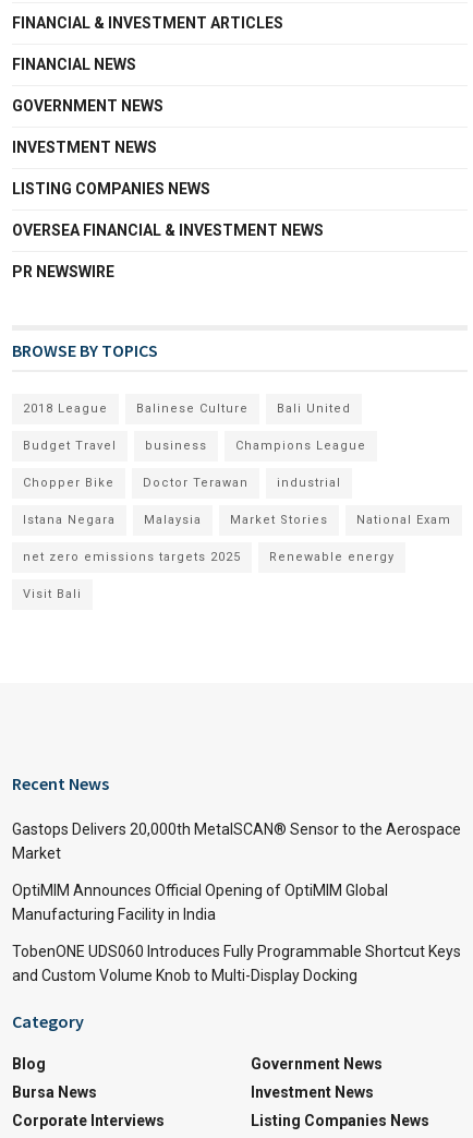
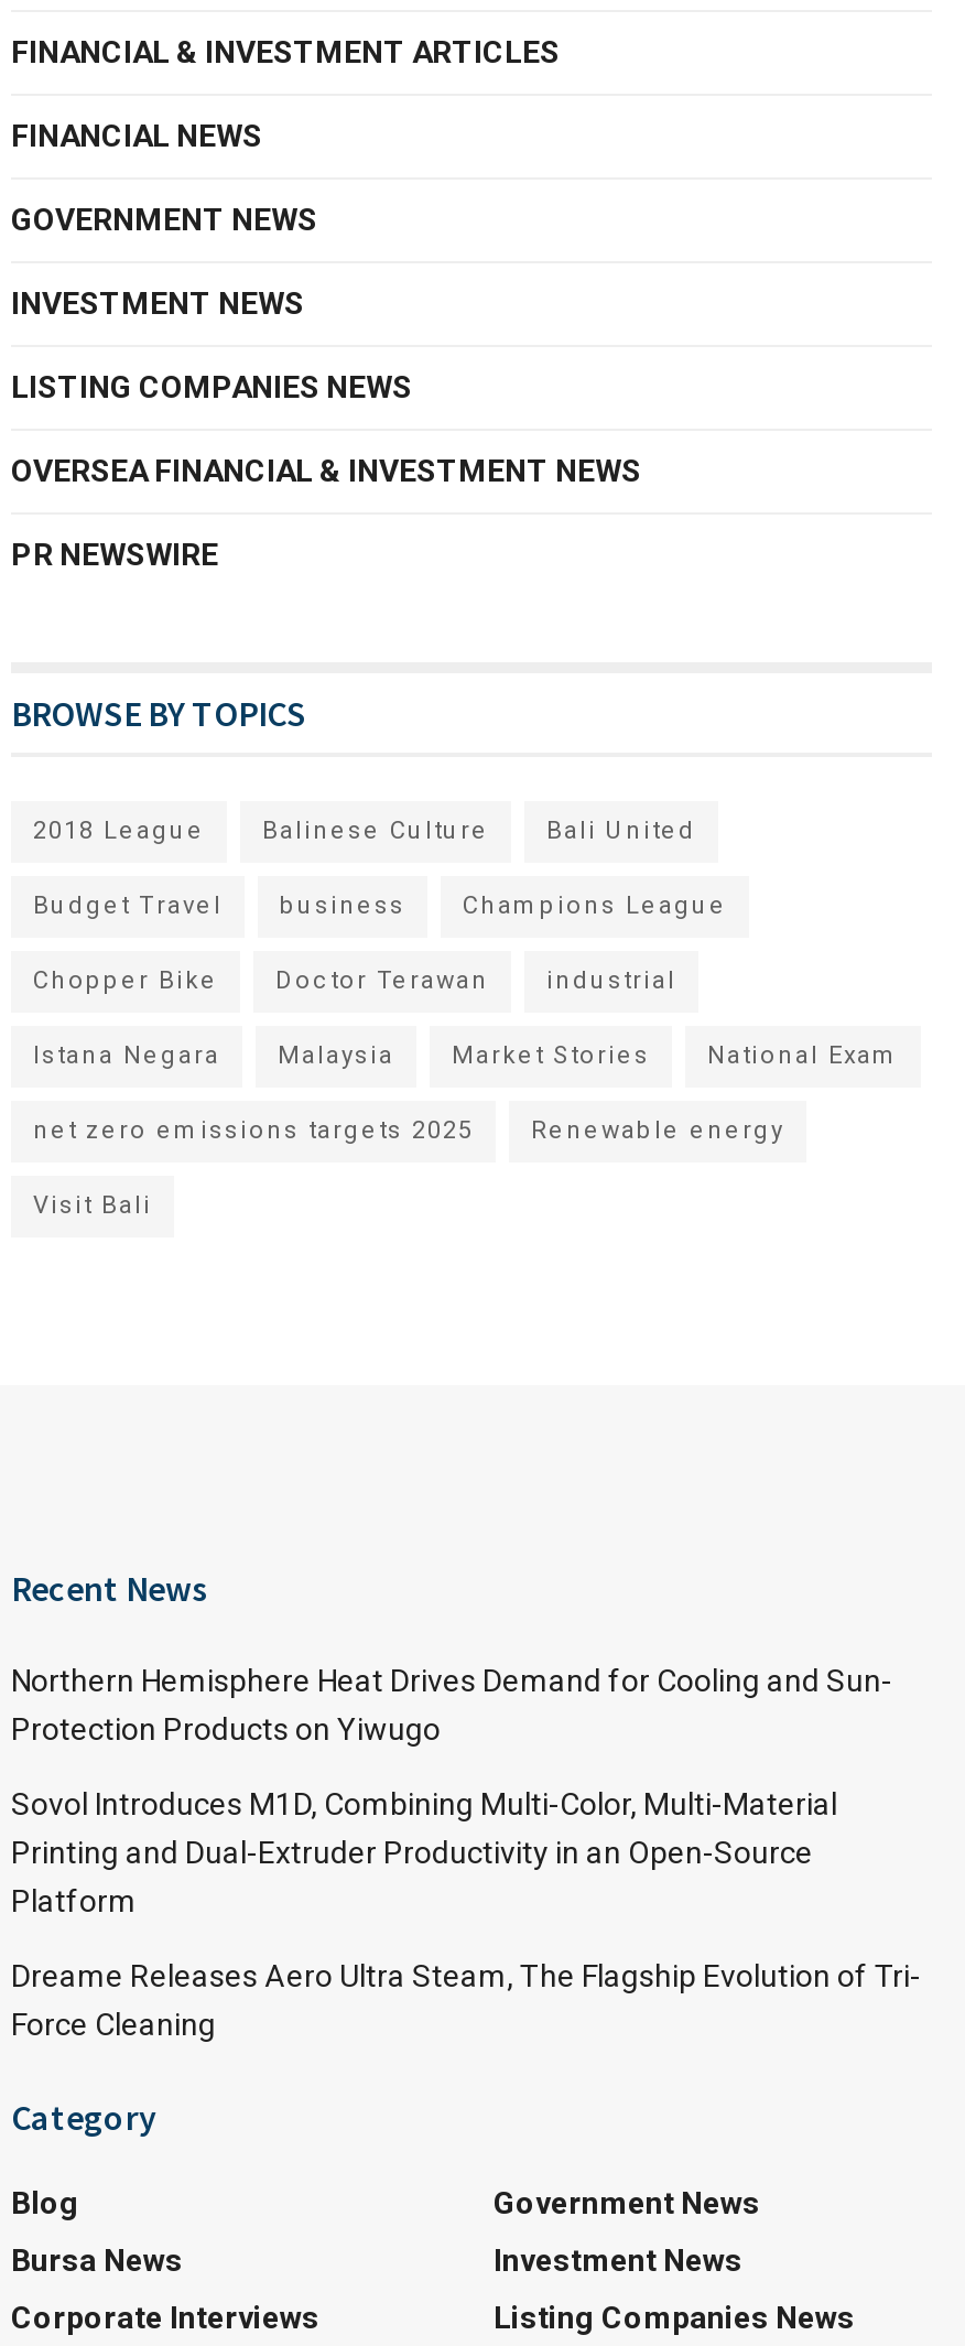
[12,821,461,862] Gastops Delivers 20,000th MetalSCAN® Sensor to the Aerospace | Market -> [11,1662,892,1746] Northern Hemisphere Heat Drives Demand for Cooling and Sun- | Protection Products on Yiwugo
[12,882,388,923] OptiMIM Announces Official Opening of OptiMIM Global | Manufacturing Facility in India -> [11,1785,837,1918] Sovol Introduces M1D, Combining Multi-Color, Multi-Material | Printing and Dual-Extruder Productivity in an Open-Source | Platform
[12,943,461,984] TobenONE UDS060 Introduces Fully Programmable Shortcut Keys | and Custom Volume Knob to Multi-Display Docking -> [11,1957,921,2041] Dreame Releases Aero Ultra Steam, The Flagship Evolution of Tri- | Force Cleaning

